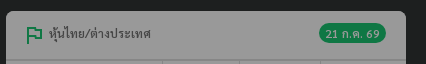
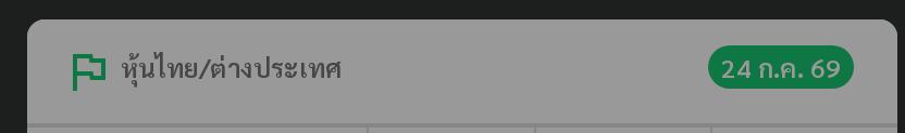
[325,25,380,41] 21 ก.ค. 69 -> [721,49,841,84] 24 ก.ค. 69

